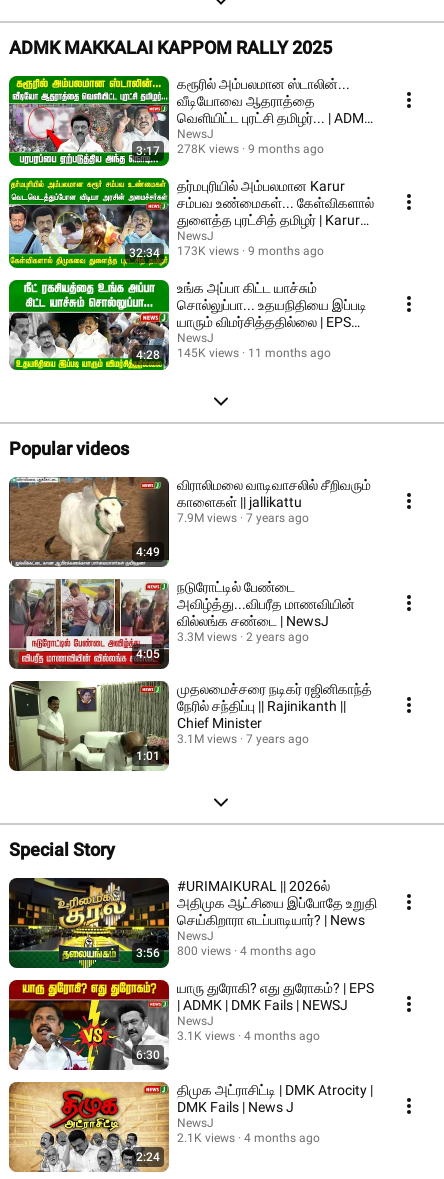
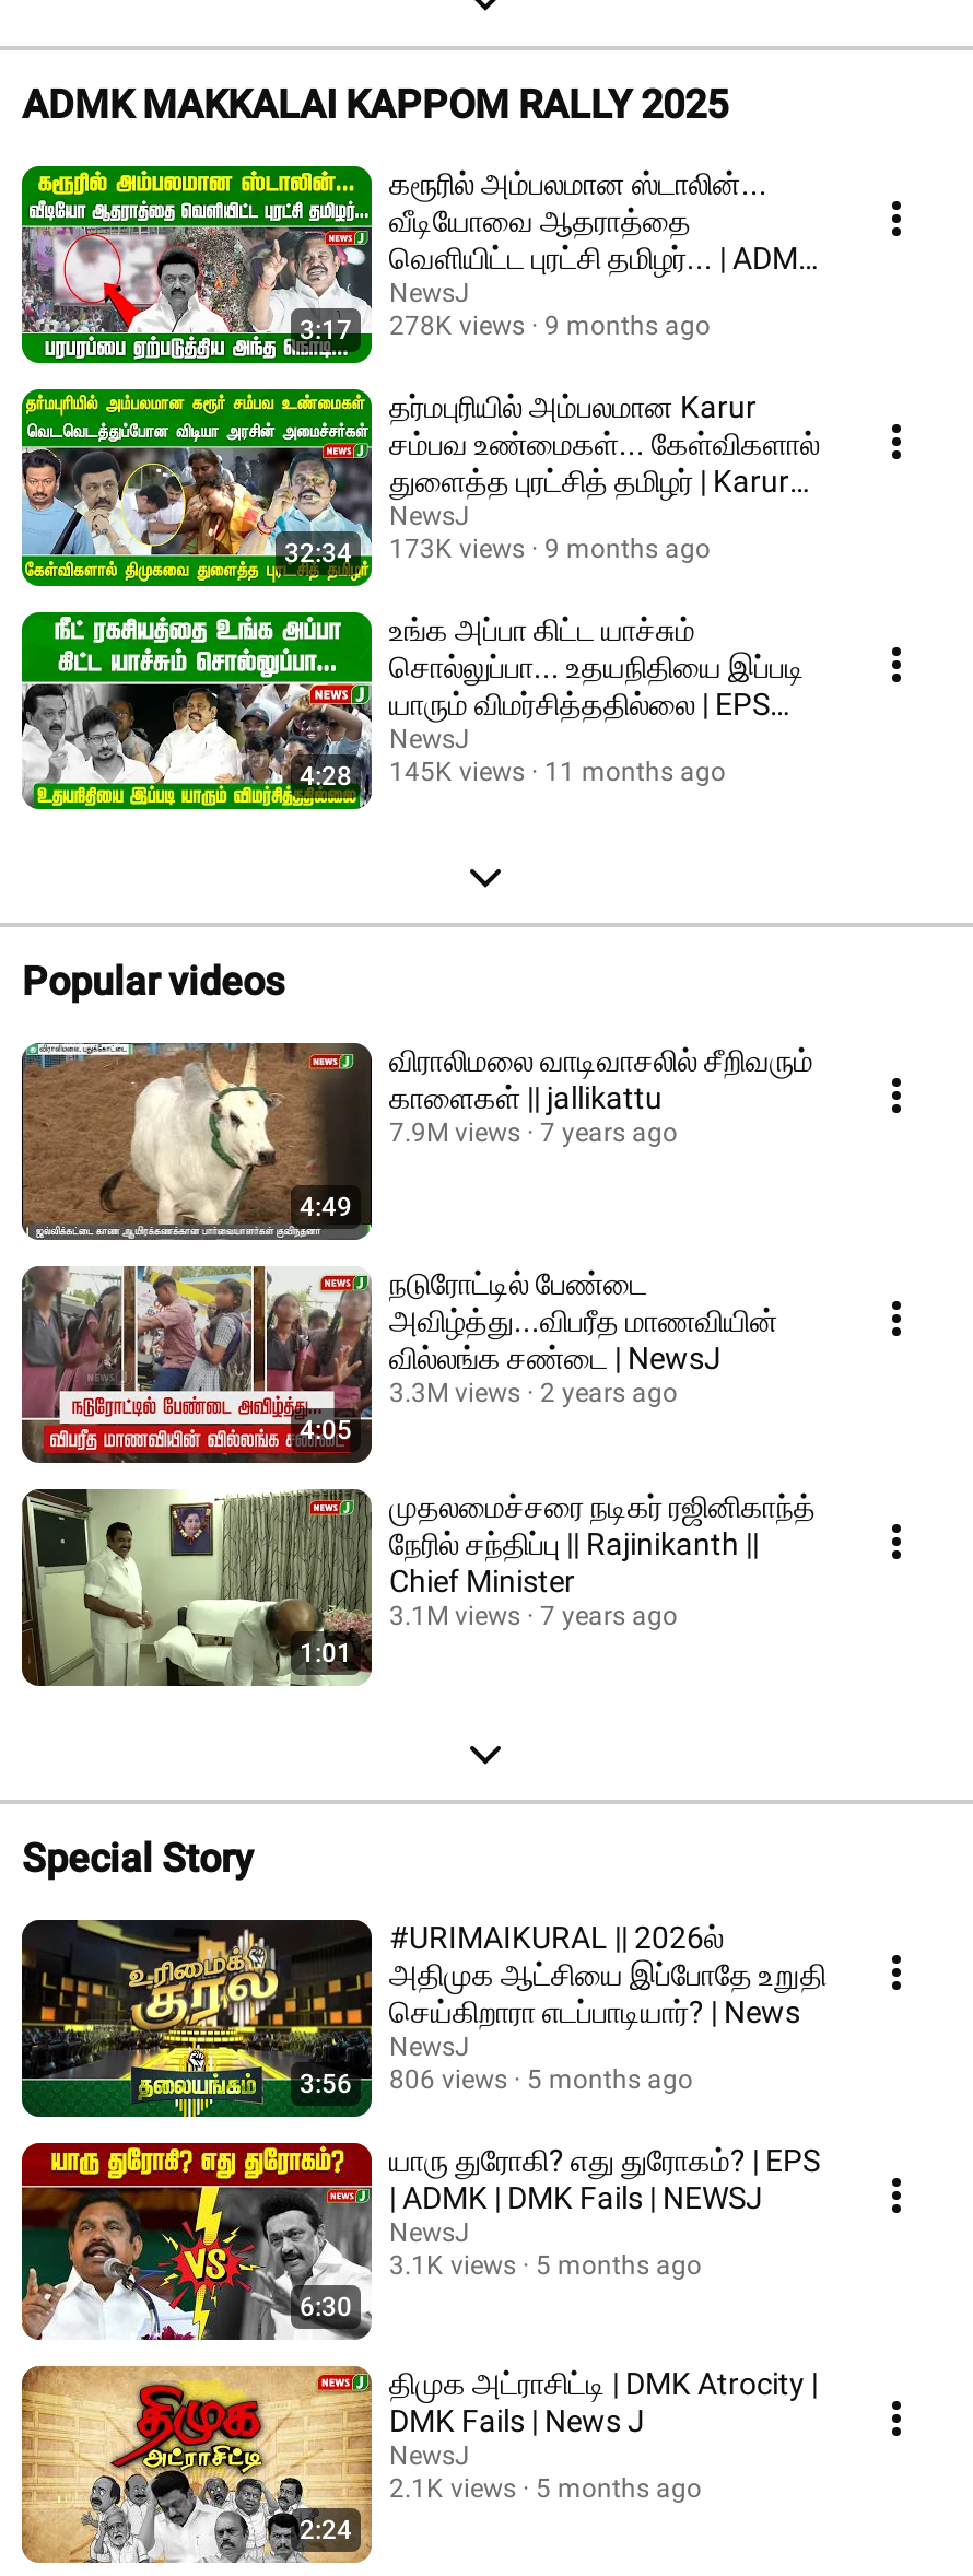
[177,944,231,958] 800 views -> [389,2064,507,2095] 806 views
[240,944,316,958] 4 months ago -> [527,2064,693,2095] 5 months ago
[177,1029,320,1043] 3.1K views 4 months ago -> [389,2250,702,2281] 3.1K views 5 months ago
[177,1131,320,1145] 2.1K views 4 months ago -> [389,2473,702,2504] 2.1K views 5 months ago

